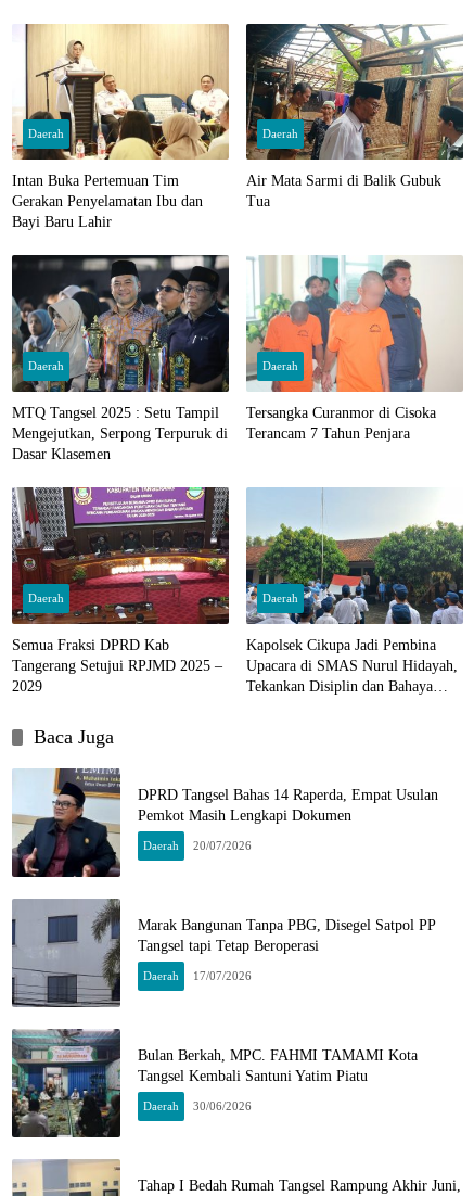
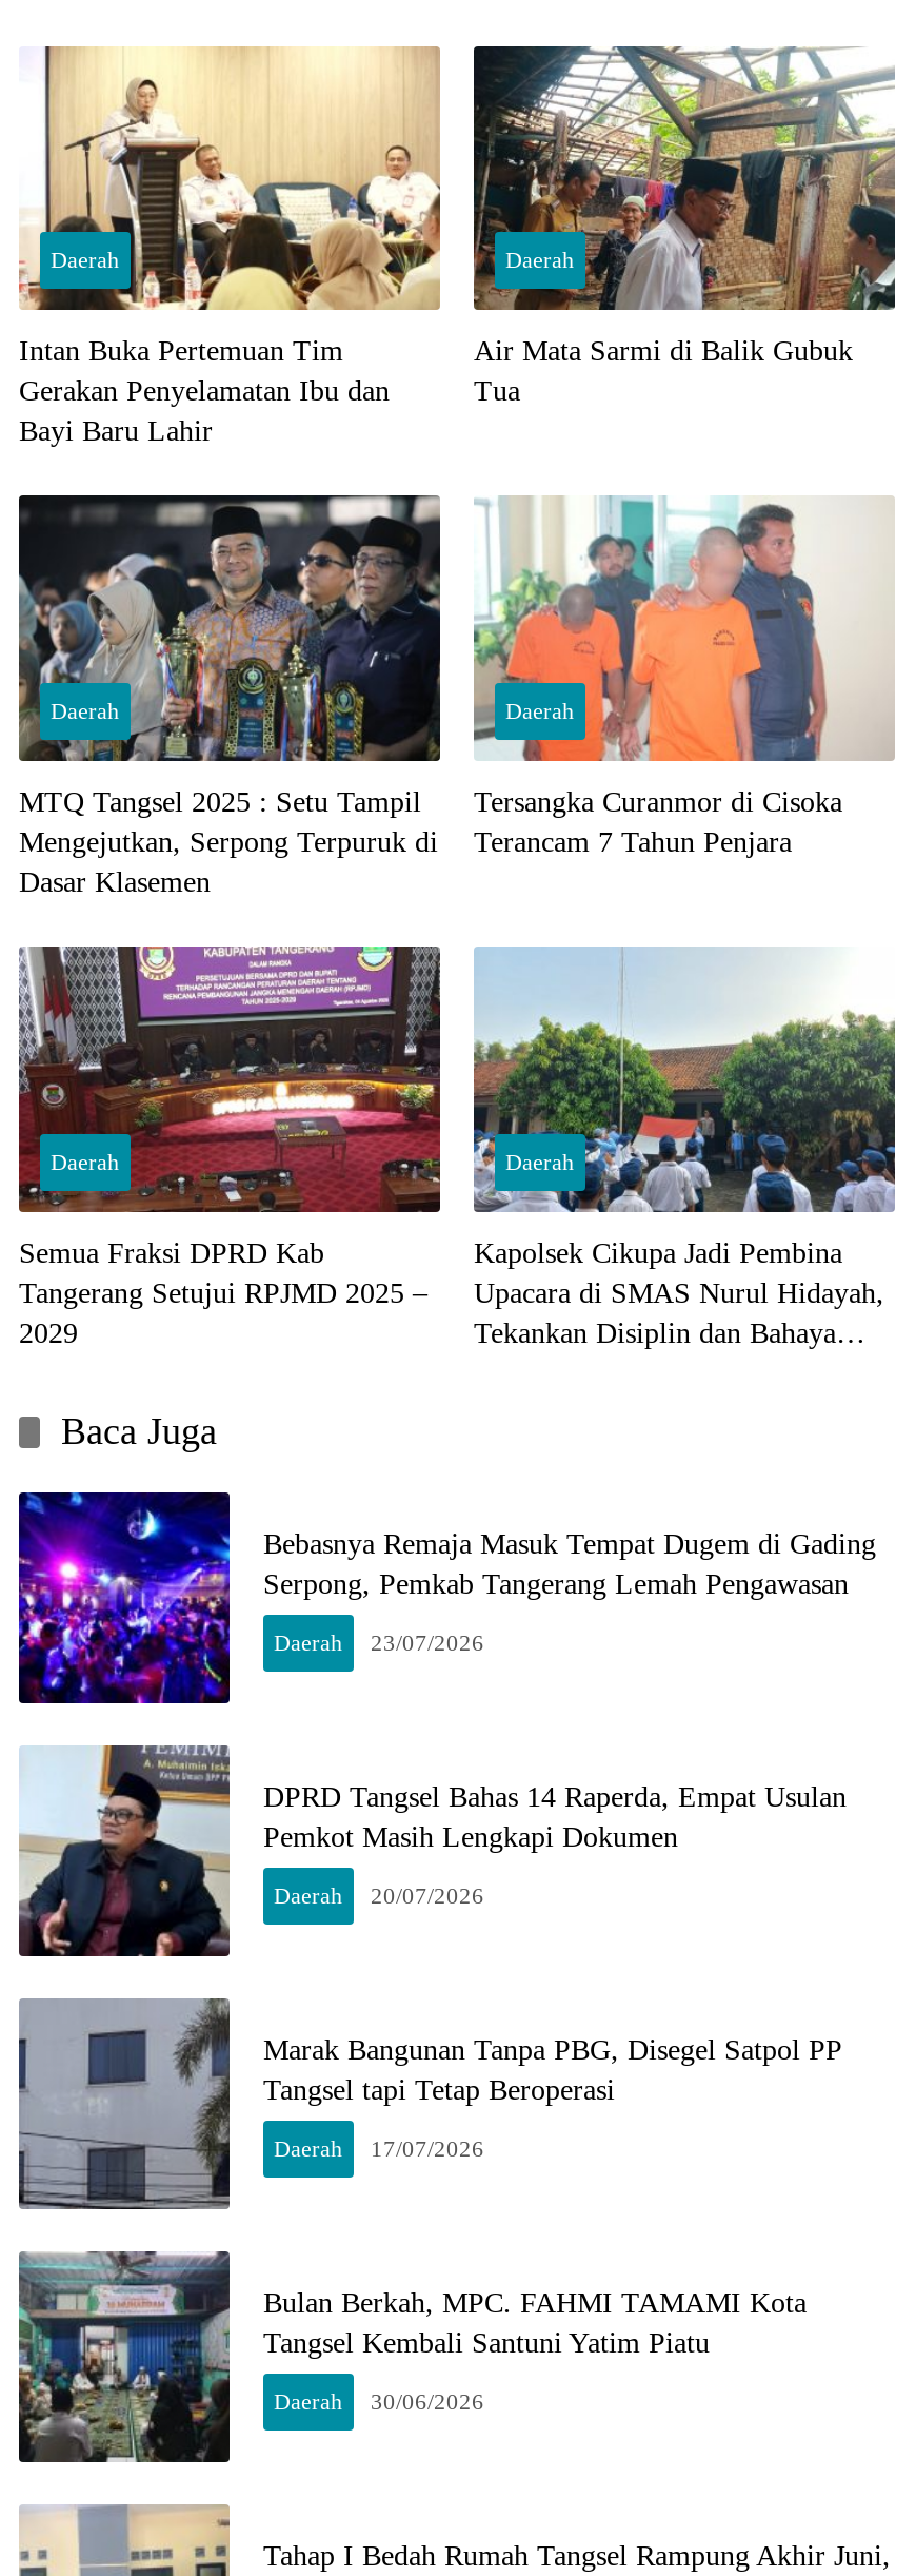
none -> [17,1490,876,1705] [image] | Bebasnya Remaja Masuk Tempat Dugem di Gading | Serpong, Pemkab Tangerang Lemah Pengawasan | Daerah | 23/07/2026

